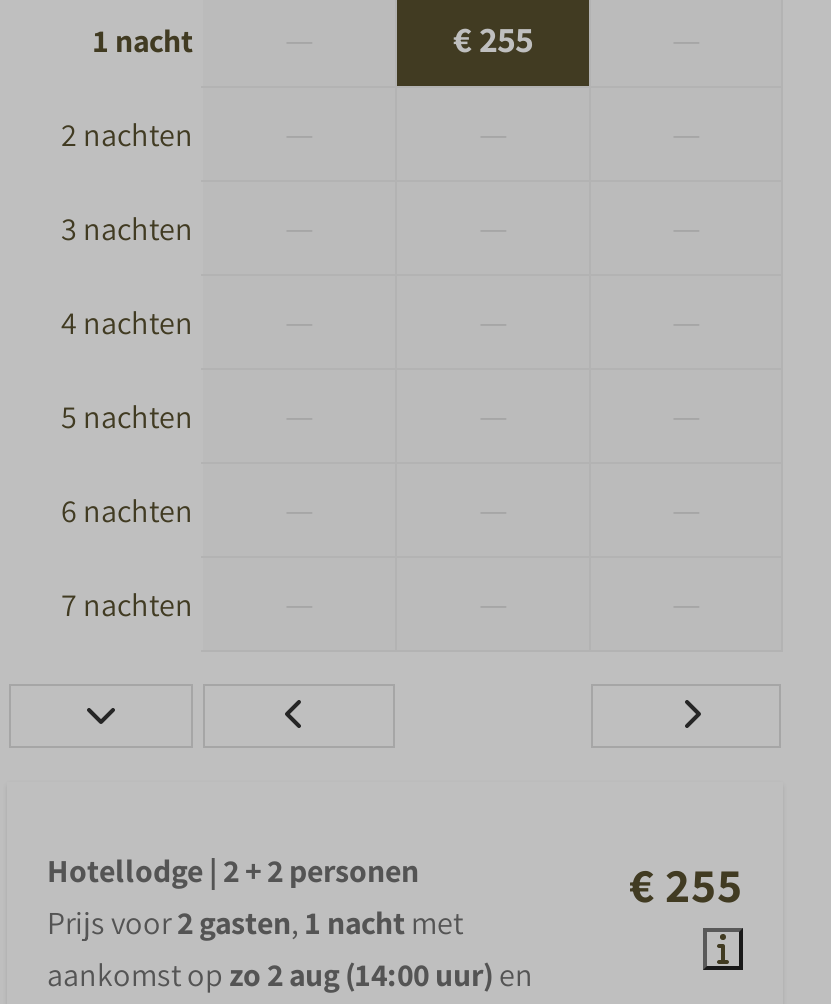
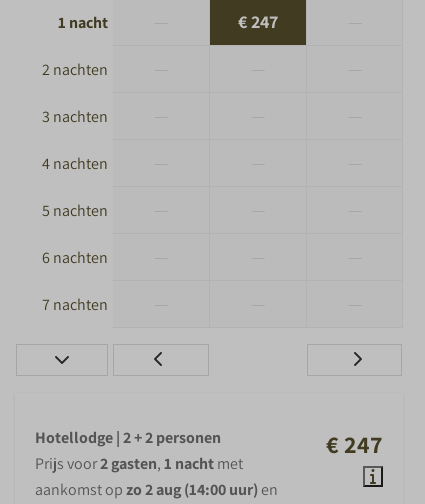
[453,16,533,62] € 255 -> [238,10,278,33] € 247
[629,852,743,916] € 255 -> [326,428,383,460] € 247

